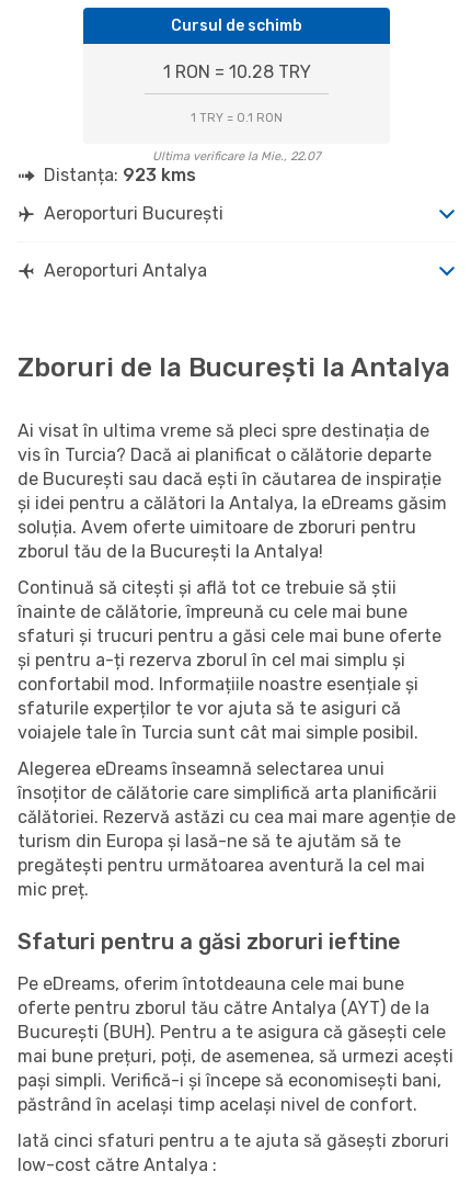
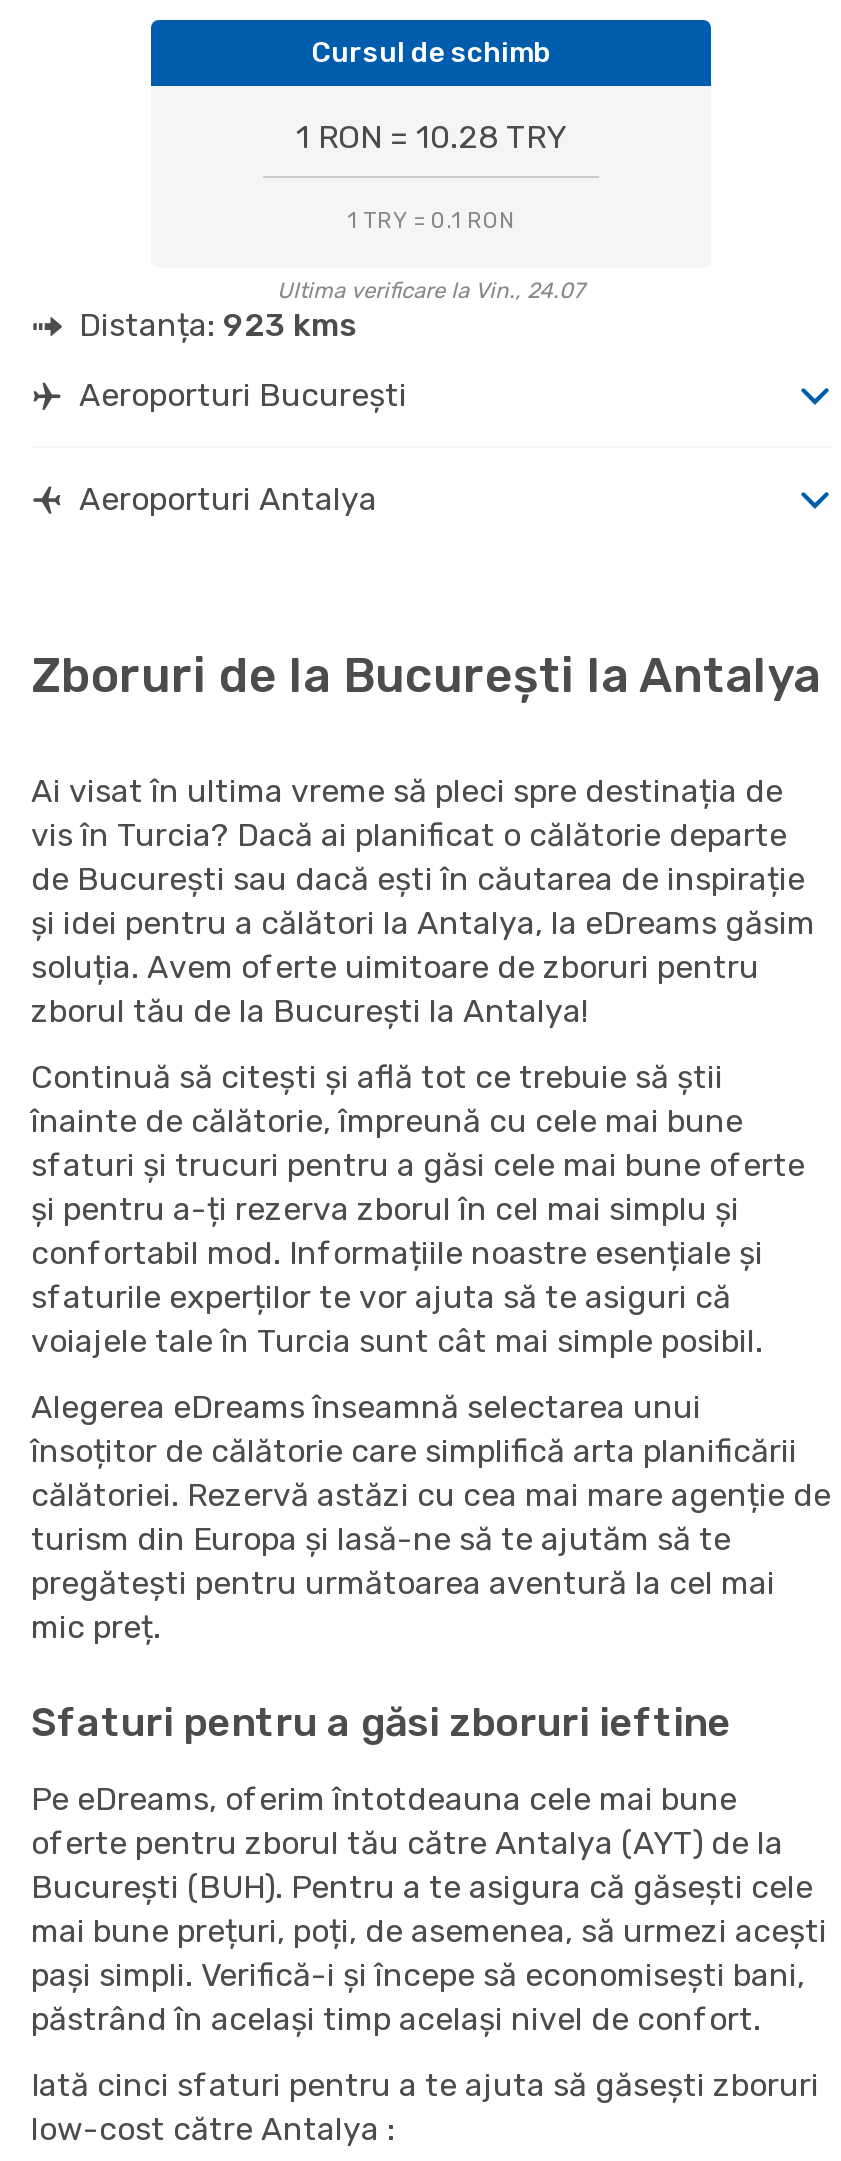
[152,149,321,163] Ultima verificare la Mie., 22.07 -> [277,278,585,304] Ultima verificare la Vin., 24.07

